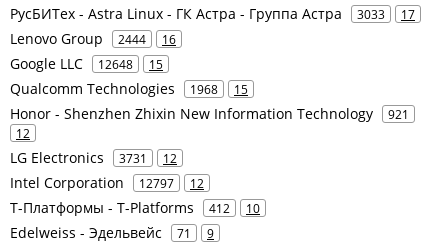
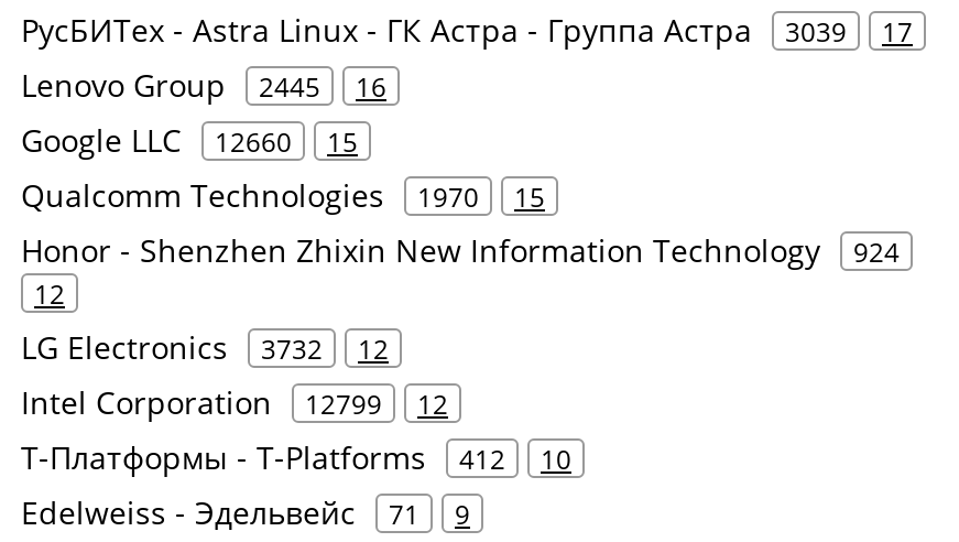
[357,6,385,22] 3033 -> [785,13,847,48] 3039
[10,29,176,48] Lenovo Group 2444 16 -> [21,64,386,106] Lenovo Group 2445 16
[10,54,163,73] Google LLC 12648 15 -> [21,119,358,161] Google LLC 12660 15
[10,79,248,98] Qualcomm Technologies 1968 15 -> [21,174,545,216] Qualcomm Technologies 1970 15
[10,104,409,123] Honor - Shenzhen Zhixin New Information Technology 921 -> [21,229,900,271] Honor - Shenzhen Zhixin New Information Technology 924
[10,148,177,167] LG Electronics 3731 12 -> [21,326,389,368] LG Electronics 3732 12
[10,173,204,192] Intel Corporation 12797 12 -> [21,381,448,423] Intel Corporation 12799 12

